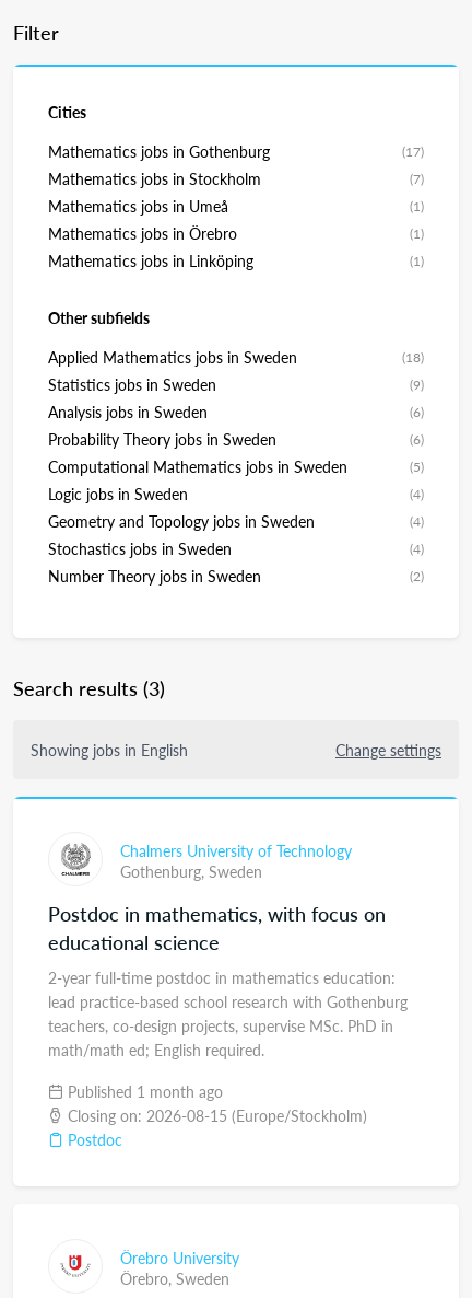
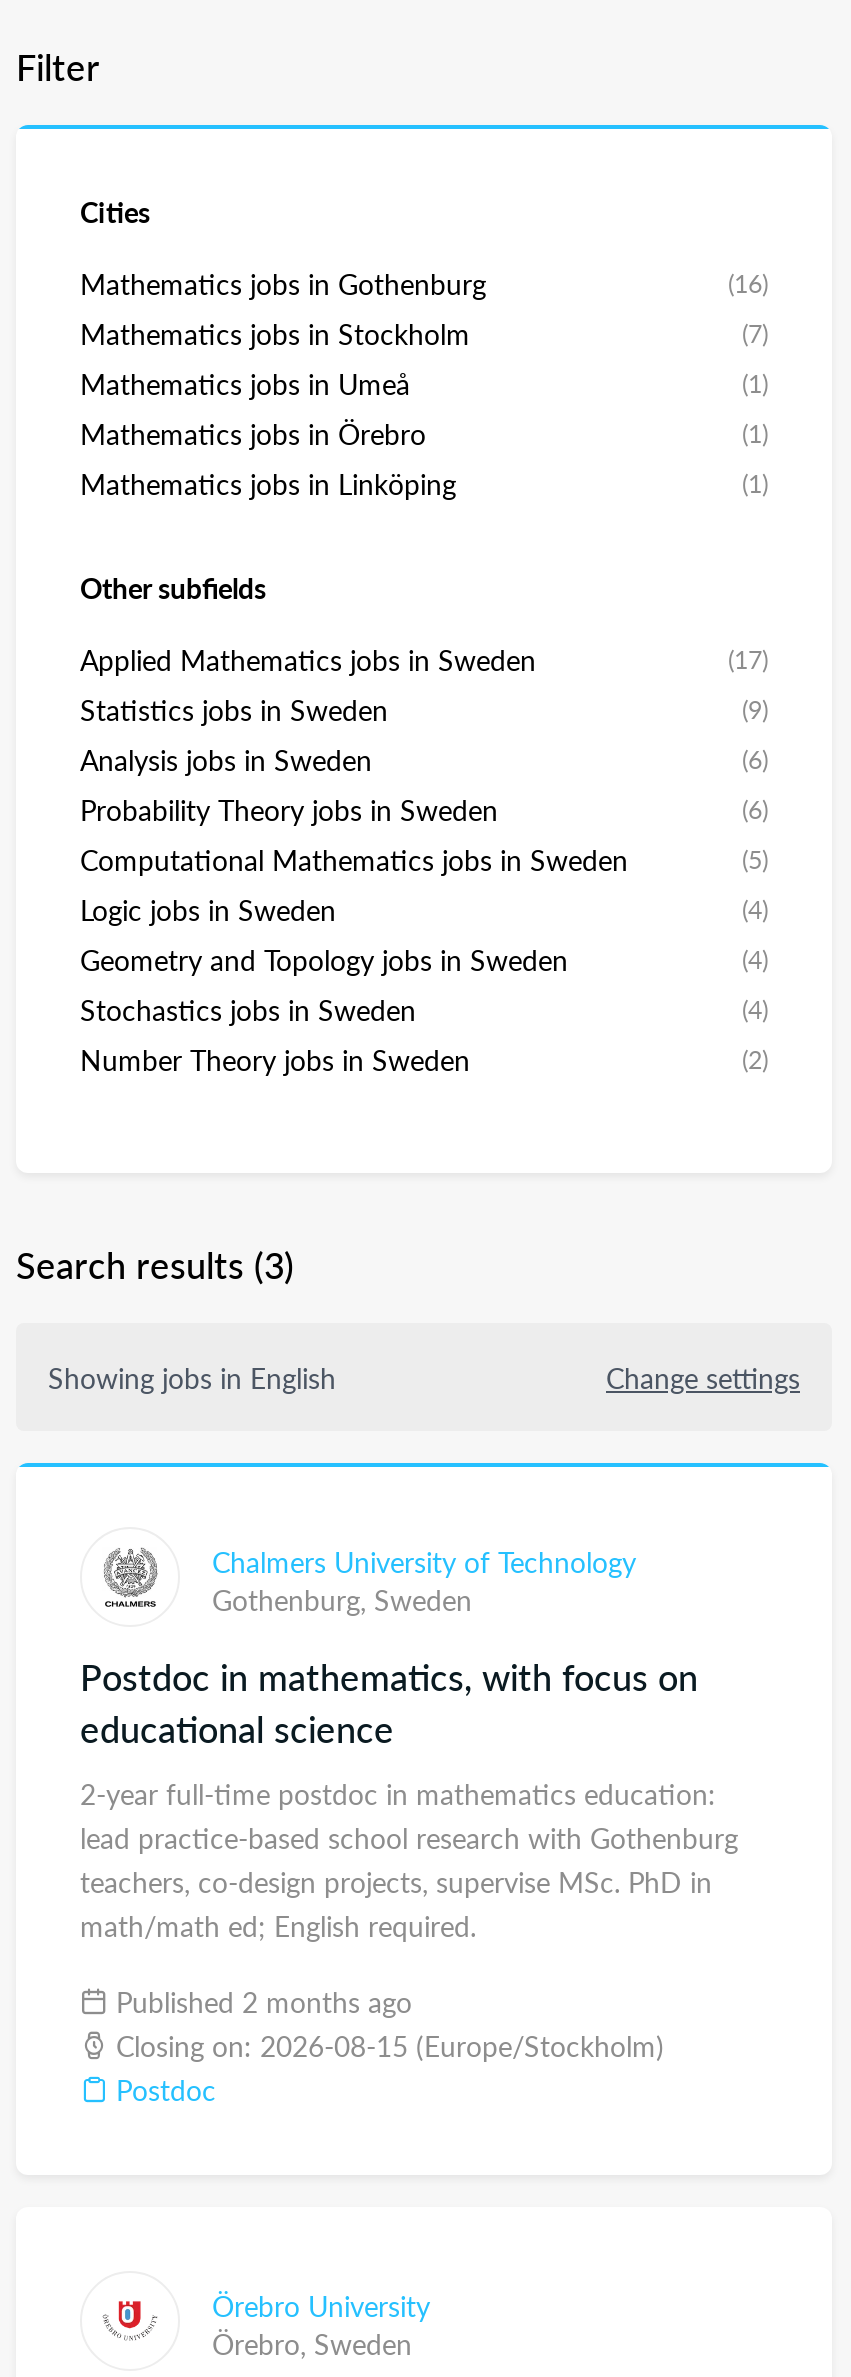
[402,141,424,161] (17) -> [728,265,768,301] (16)
[402,347,424,367] (18) -> [728,641,768,677] (17)
[63,1080,223,1102] Published 1 month ago -> [108,1981,412,2021] Published 2 months ago

